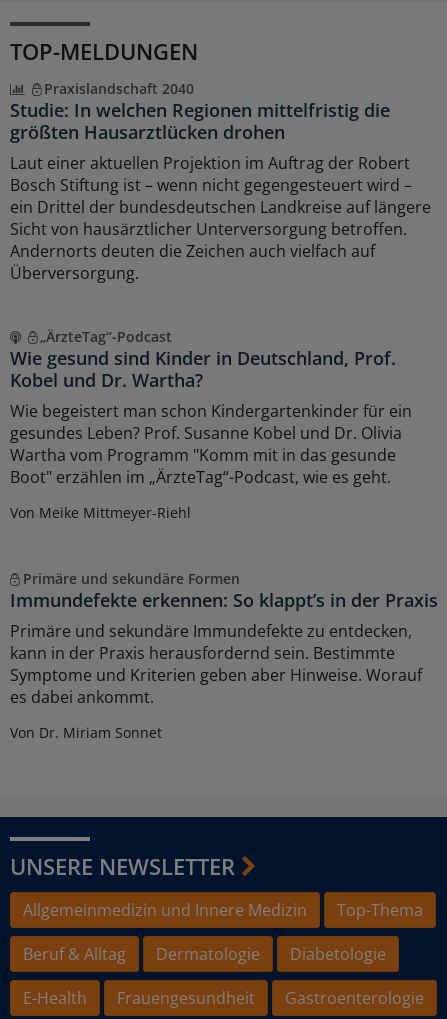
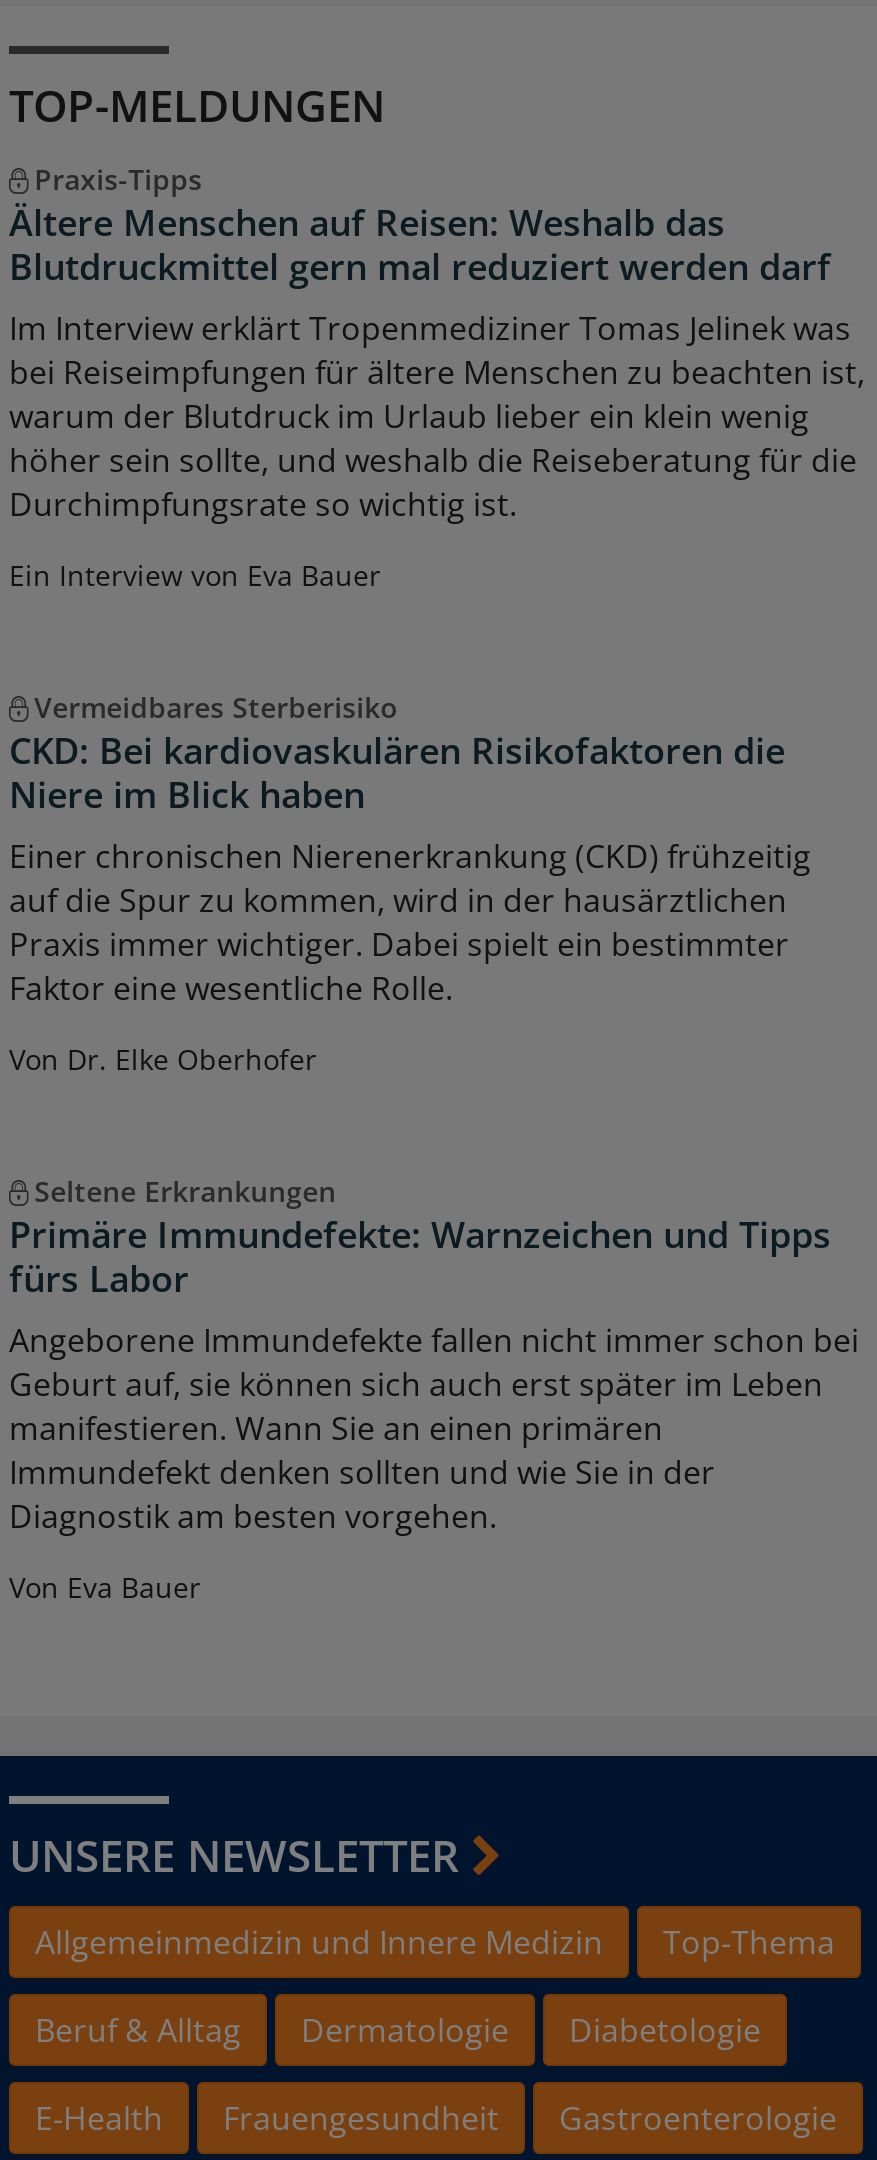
[10,79,438,742] Praxislandschaft 2040 | Studie: In welchen Regionen mittelfristig die | größten Hausarztlücken drohen | Laut einer aktuellen Projektion im Auftrag der Robert | Bosch Stiftung ist – wenn nicht gegengesteuert wird – | ein Drittel der bundesdeutschen Landkreise auf längere | Sicht von hausärztlicher Unterversorgung betroffen. | Andernorts deuten die Zeichen auch vielfach auf | Überversorgung. | „ÄrzteTag“-Podcast | Wie gesund sind Kinder in Deutschland, Prof. | Kobel und Dr. Wartha? | Wie begeistert man schon Kindergartenkinder für ein | gesundes Leben? Prof. Susanne Kobel und Dr. Olivia | Wartha vom Programm "Komm mit in das gesunde | Boot" erzählen im „ÄrzteTag“-Podcast, wie es geht. | Von Meike Mittmeyer-Riehl | Primäre und sekundäre Formen | Immundefekte erkennen: So klappt’s in der Praxis | Primäre und sekundäre Immundefekte zu entdecken, | kann in der Praxis herausfordernd sein. Bestimmte | Symptome und Kriterien geben aber Hinweise. Worauf | es dabei ankommt. | Von Dr. Miriam Sonnet -> [9,160,865,1606] Praxis-Tipps | Ältere Menschen auf Reisen: Weshalb das | Blutdruckmittel gern mal reduziert werden darf | Im Interview erklärt Tropenmediziner Tomas Jelinek was | bei Reiseimpfungen für ältere Menschen zu beachten ist, | warum der Blutdruck im Urlaub lieber ein klein wenig | höher sein sollte, und weshalb die Reiseberatung für die | Durchimpfungsrate so wichtig ist. | Ein Interview von Eva Bauer | Vermeidbares Sterberisiko | CKD: Bei kardiovaskulären Risikofaktoren die | Niere im Blick haben | Einer chronischen Nierenerkrankung (CKD) frühzeitig | auf die Spur zu kommen, wird in der hausärztlichen | Praxis immer wichtiger. Dabei spielt ein bestimmter | Faktor eine wesentliche Rolle. | Von Dr. Elke Oberhofer | Seltene Erkrankungen | Primäre Immundefekte: Warnzeichen und Tipps | fürs Labor | Angeborene Immundefekte fallen nicht immer schon bei | Geburt auf, sie können sich auch erst später im Leben | manifestieren. Wann Sie an einen primären | Immundefekt denken sollten und wie Sie in der | Diagnostik am besten vorgehen. | Von Eva Bauer

